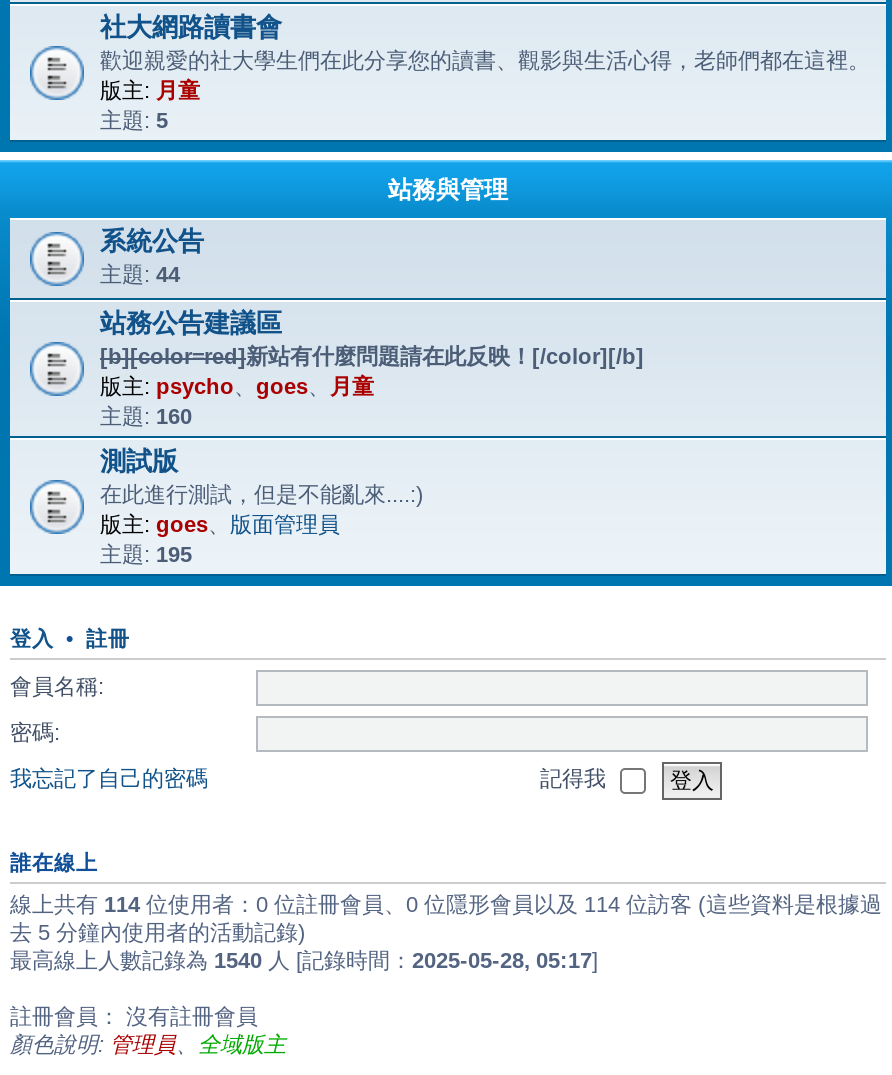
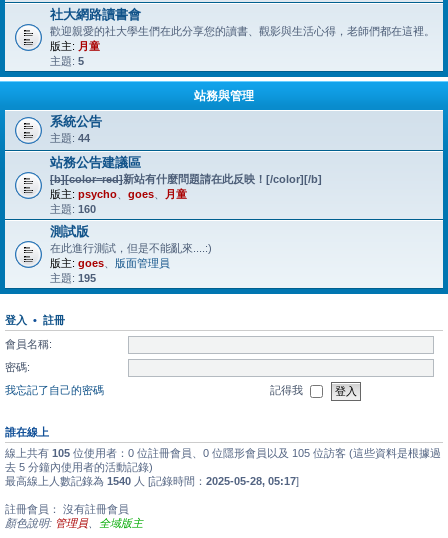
[10,892,882,916] 線上共有114位使用者：0 位註冊會員、0 位隱形會員以及 114 位訪客 (這些資料是根據過 -> [5,447,441,459] 線上共有105位使用者：0 位註冊會員、0 位隱形會員以及 105 位訪客 (這些資料是根據過

